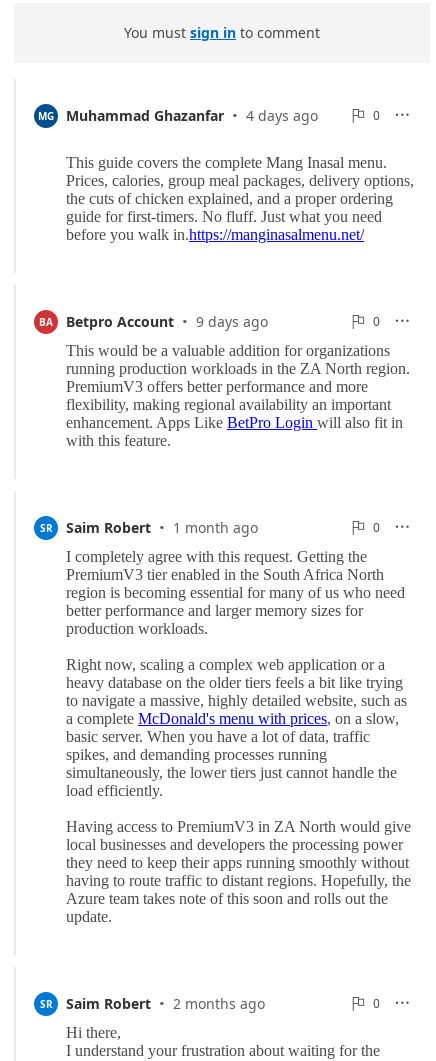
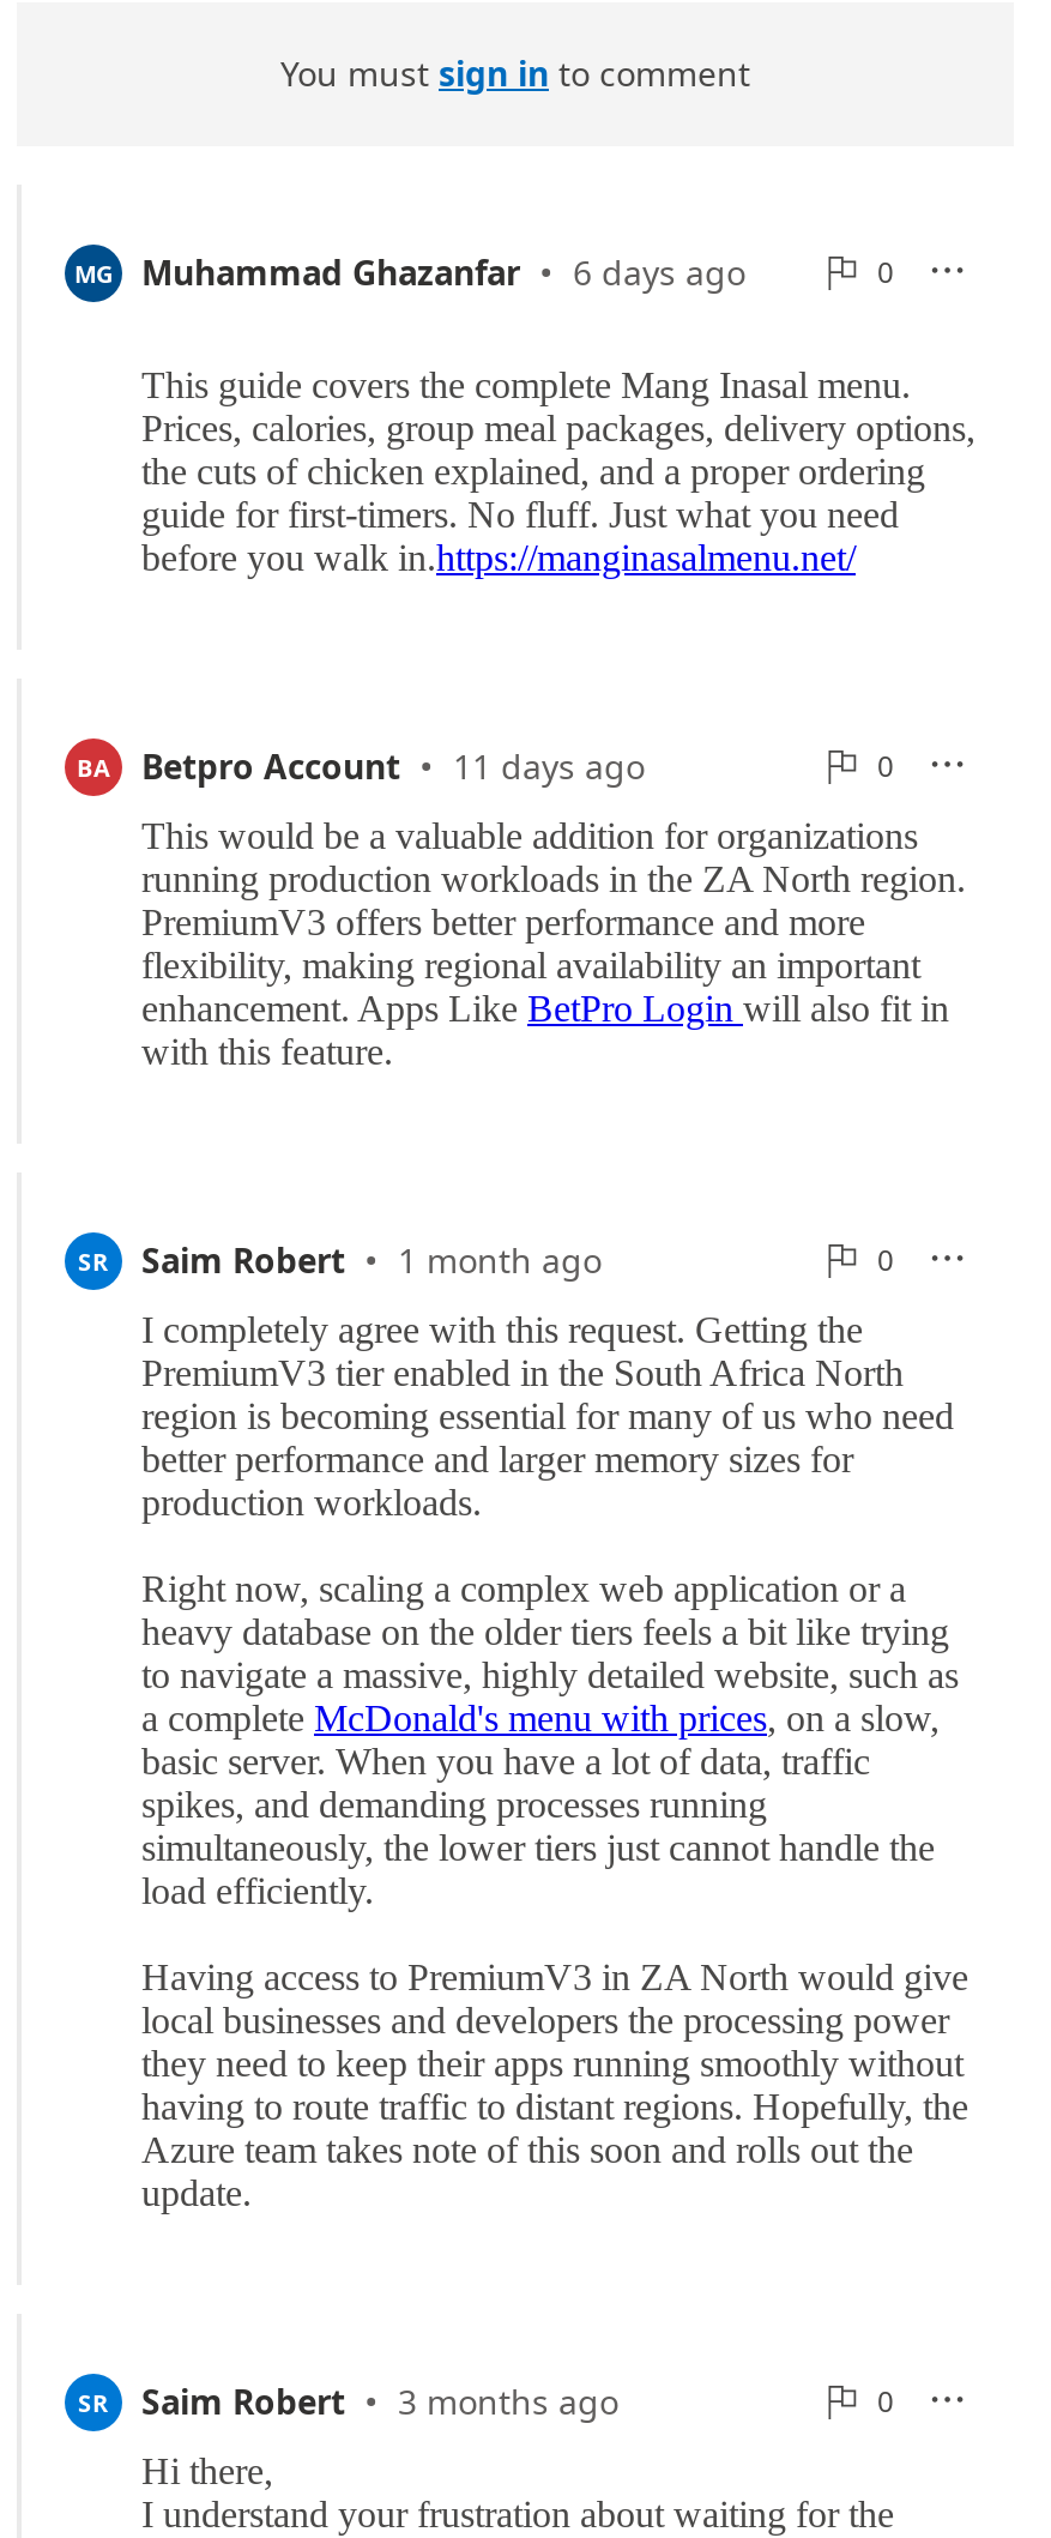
[66,101,318,128] Muhammad Ghazanfar · 4 days ago -> [141,239,745,303] Muhammad Ghazanfar · 6 days ago
[66,307,268,334] Betpro Account · 9 days ago -> [141,733,645,797] Betpro Account · 11 days ago
[66,989,265,1016] Saim Robert · 2 months ago -> [141,2368,618,2432] Saim Robert · 3 months ago

